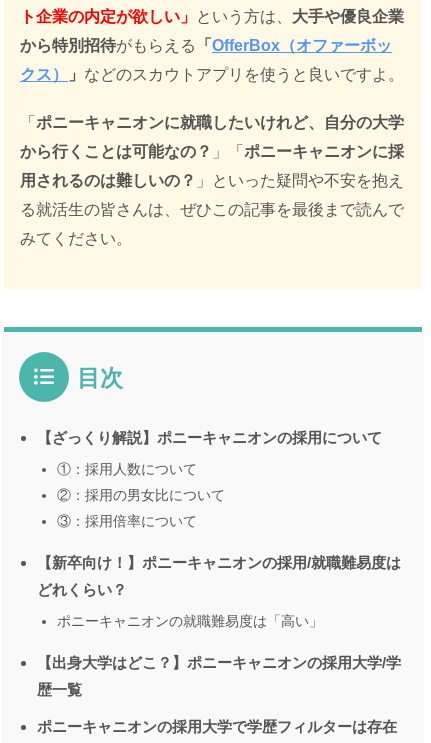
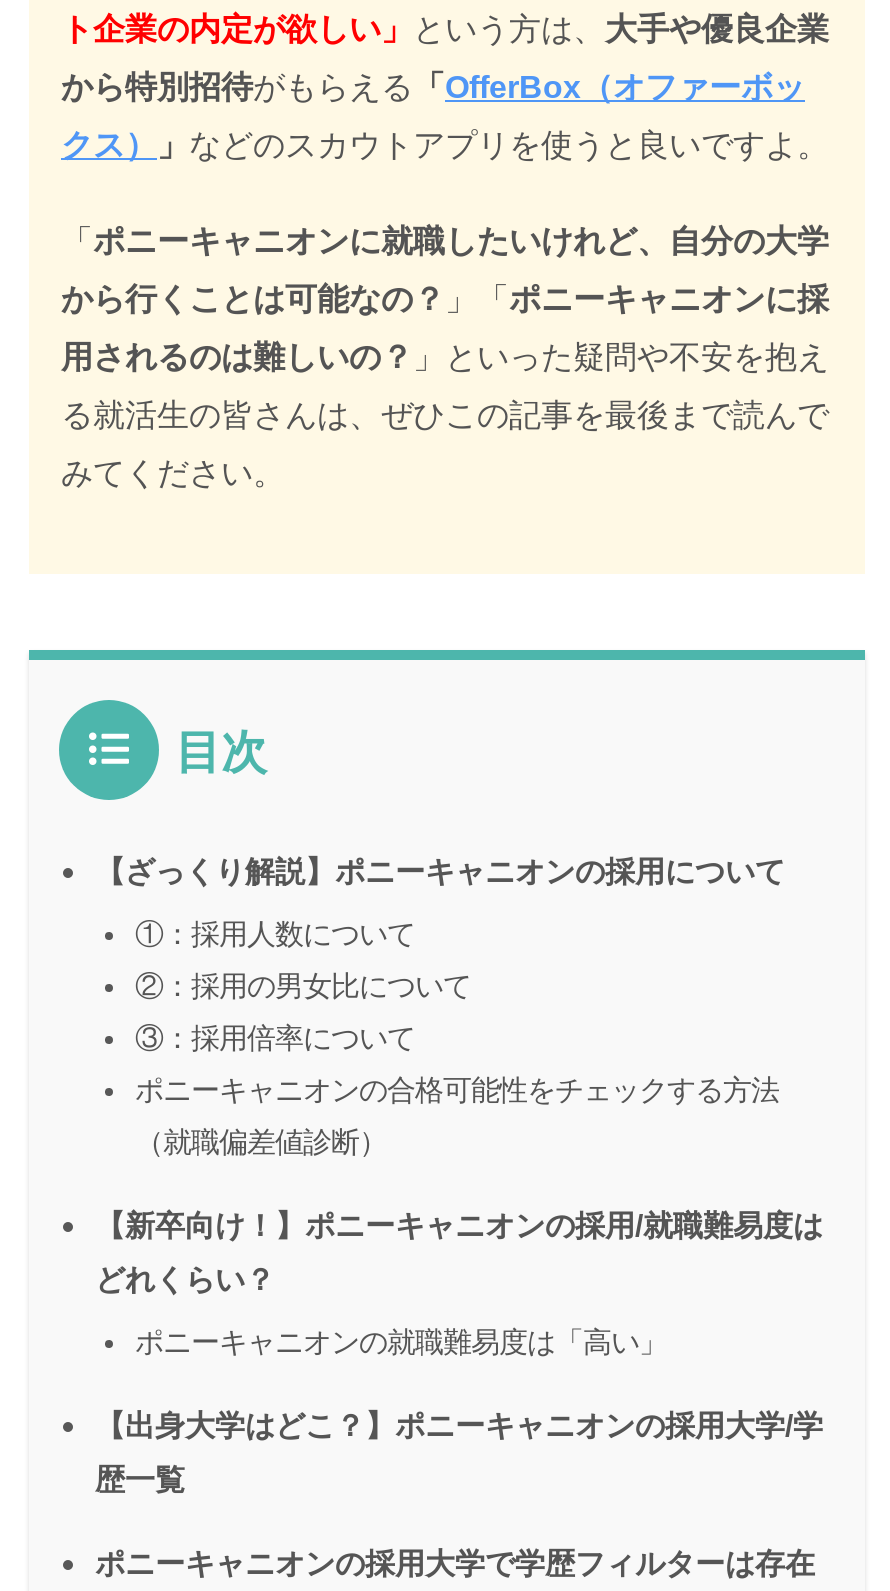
none -> [135,1074,779,1158] ポニーキャニオンの合格可能性をチェックする方法 | （就職偏差値診断）

